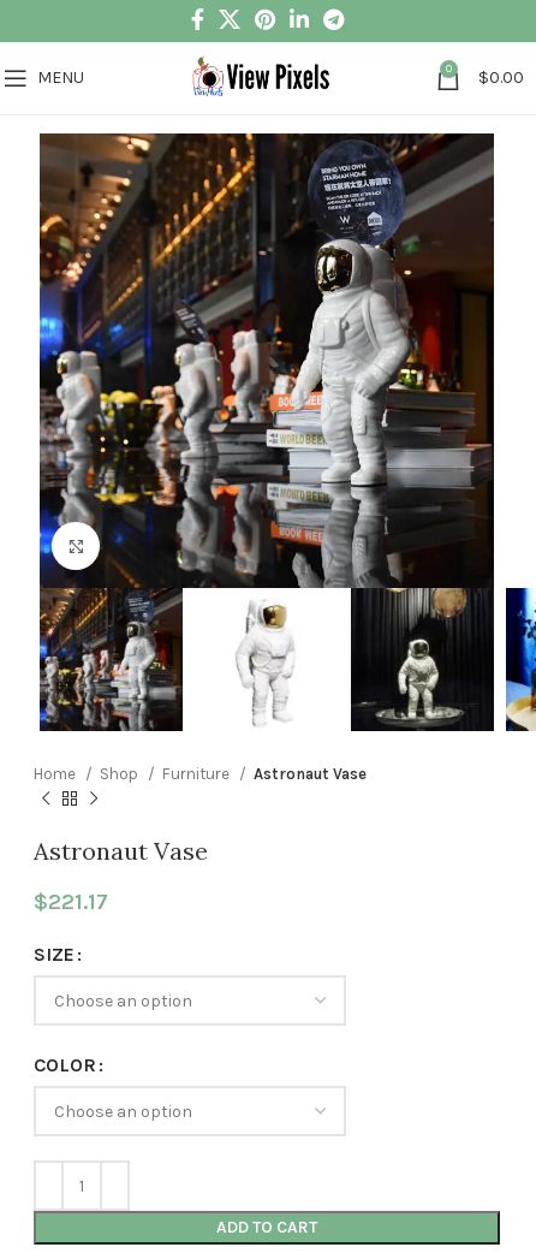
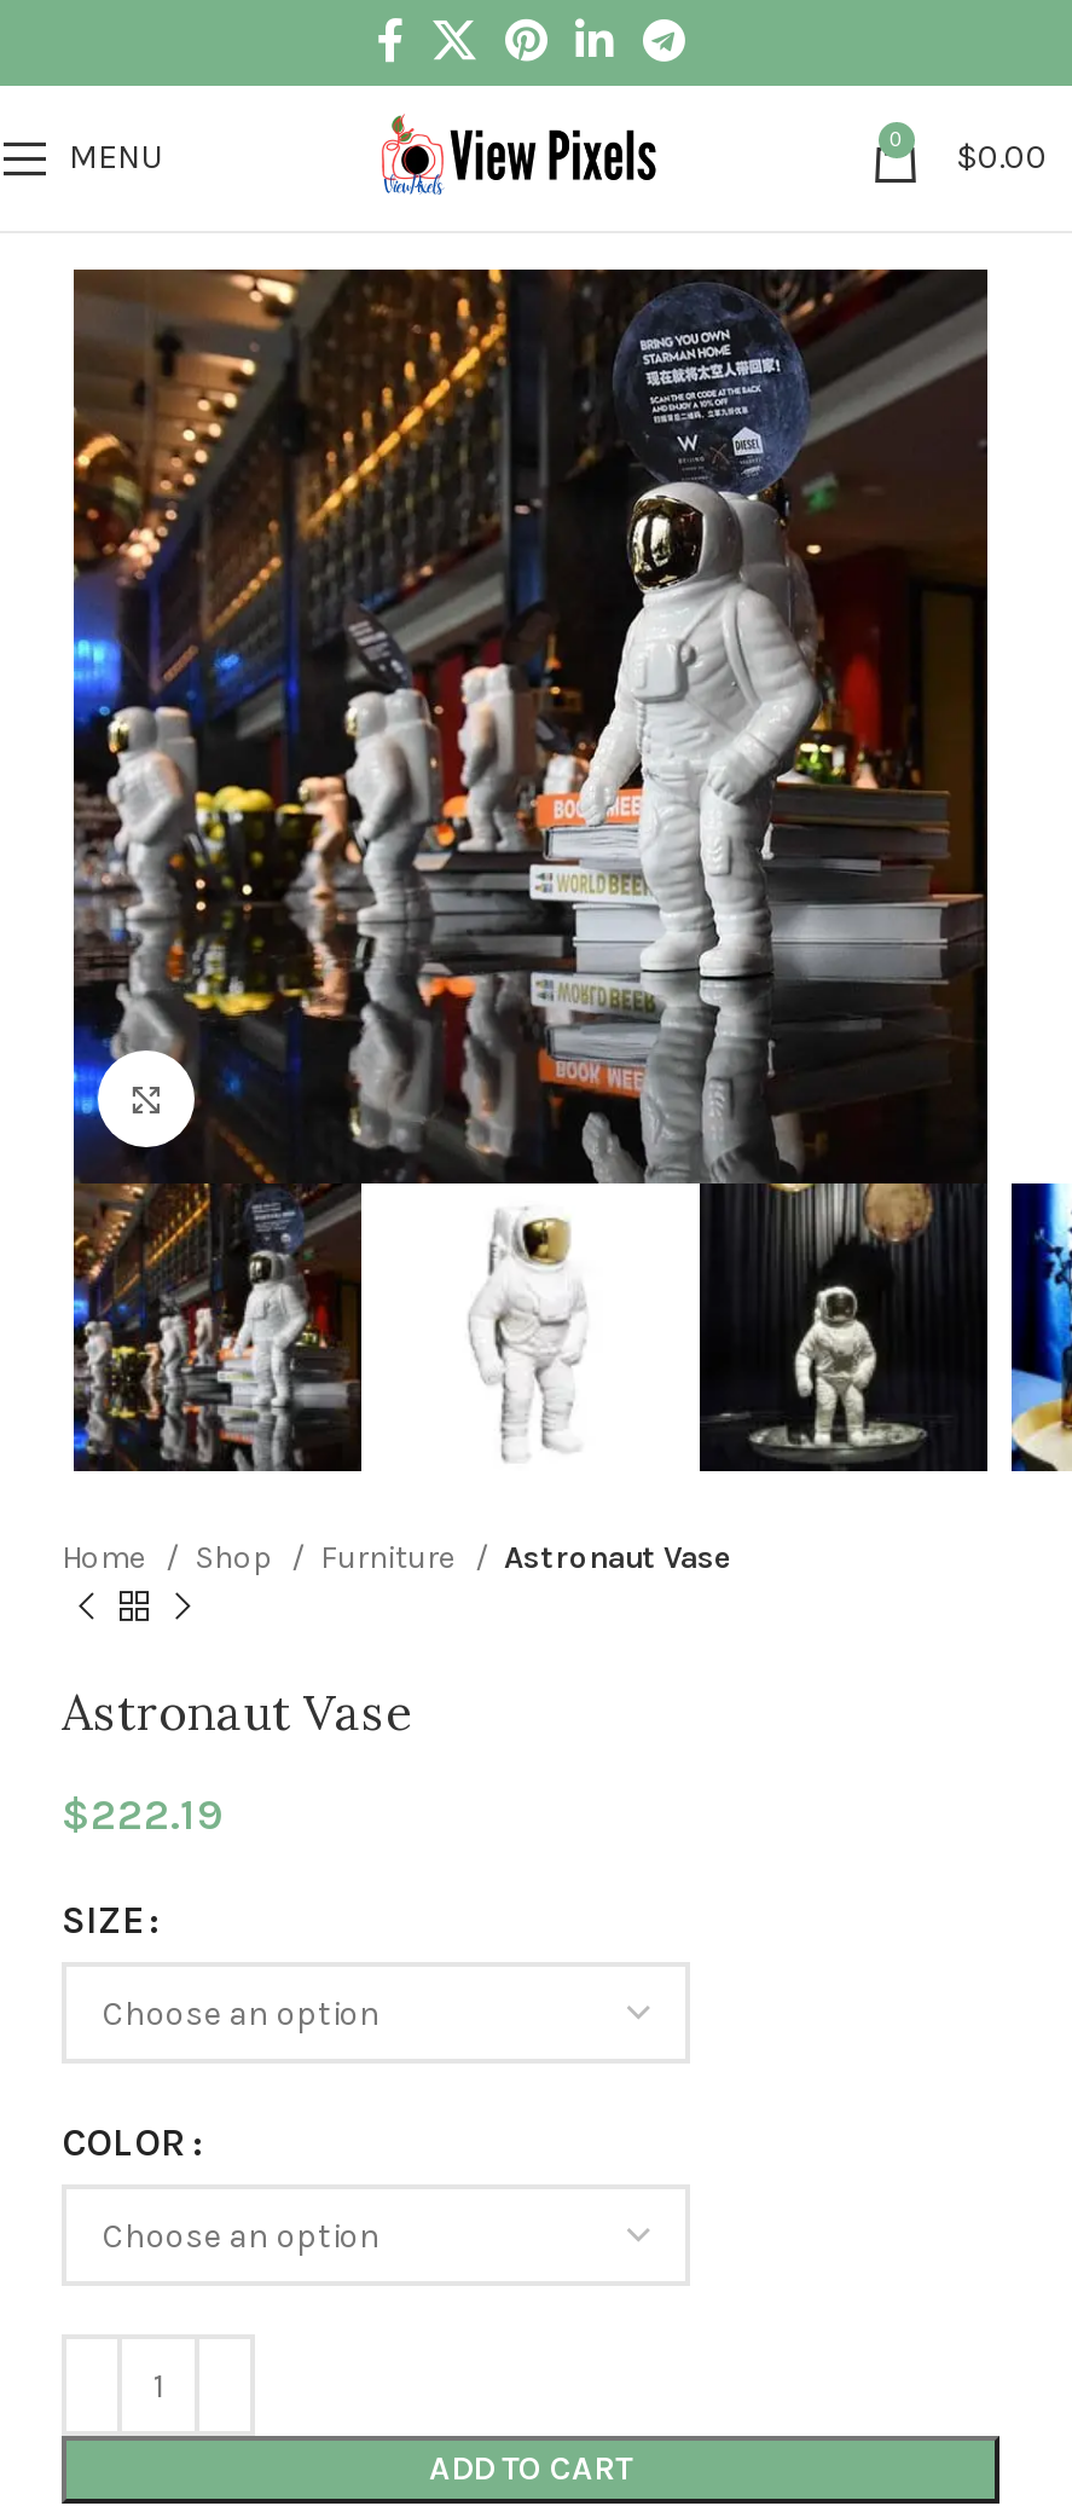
[34,889,108,915] $221.17 -> [62,1789,224,1842] $222.19

